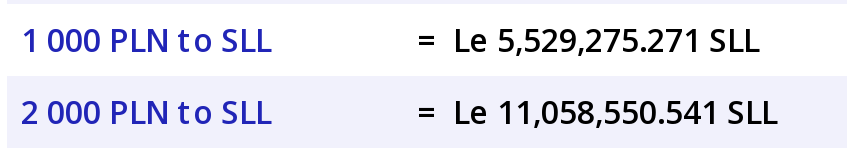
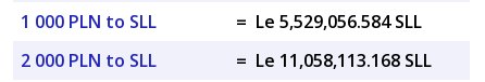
[417,18,759,62] = Le 5,529,275.271 SLL -> [236,10,422,33] = Le 5,529,056.584 SLL
[417,90,777,134] = Le 11,058,550.541 SLL -> [236,49,432,72] = Le 11,058,113.168 SLL

